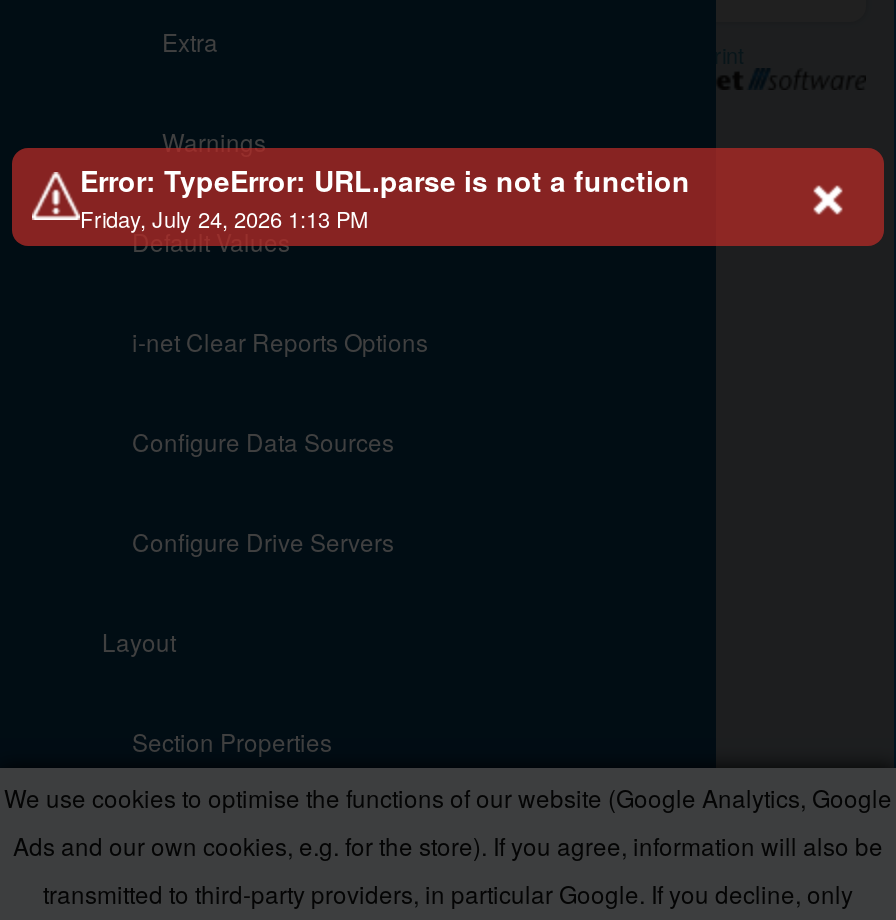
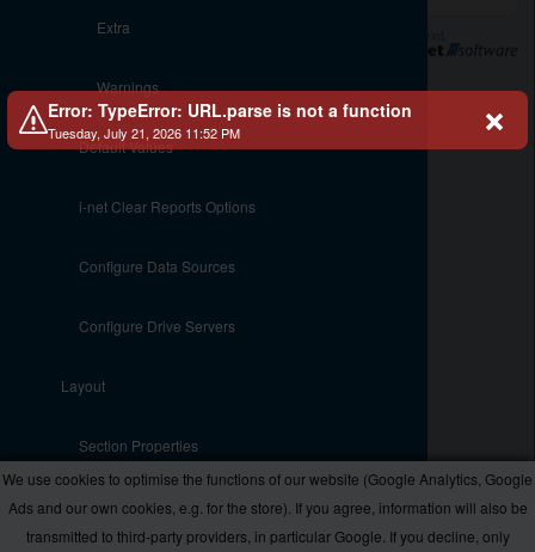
[80,201,368,233] Friday, July 24, 2026 1:13 PM -> [48,122,240,142] Tuesday, July 21, 2026 11:52 PM

